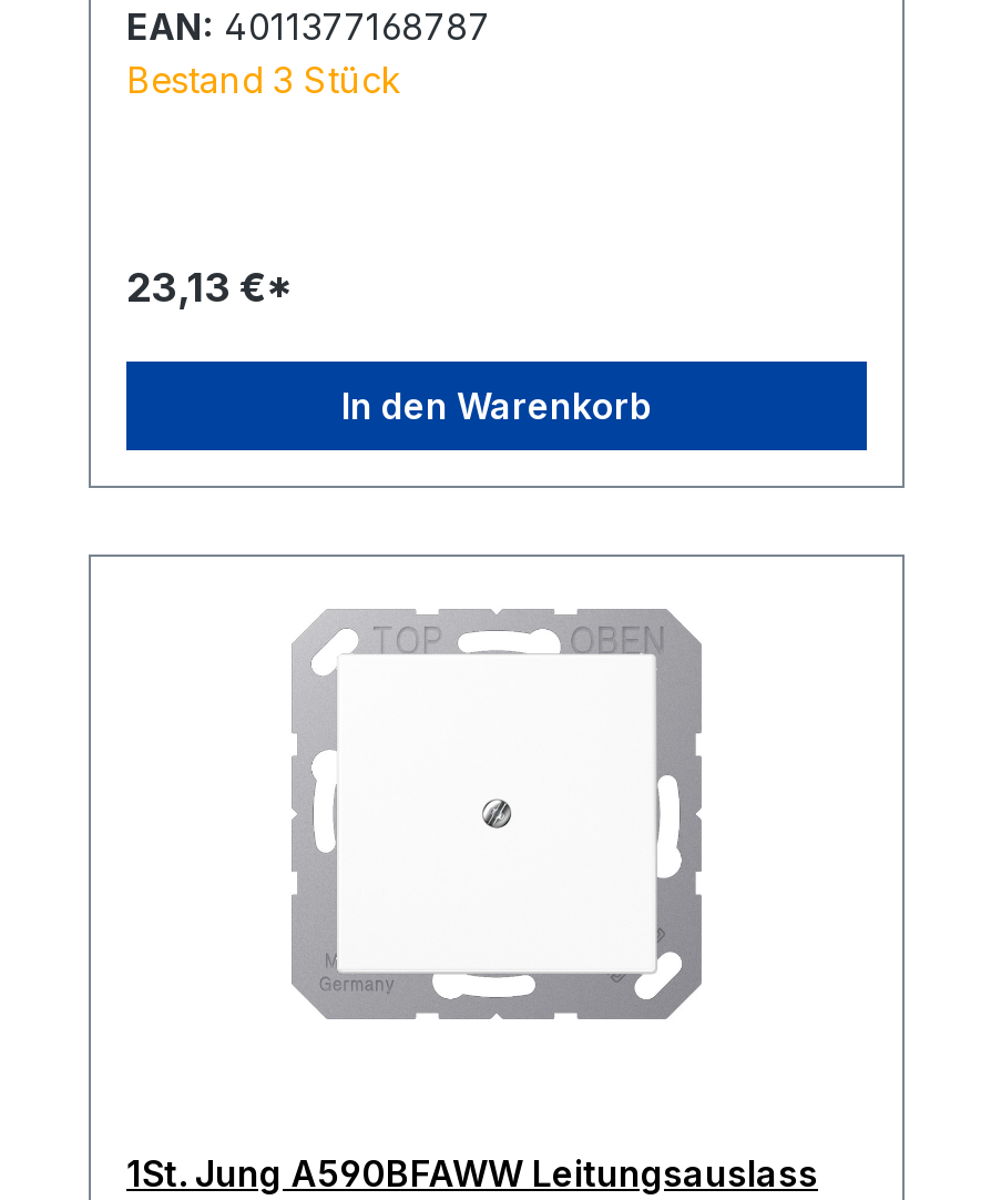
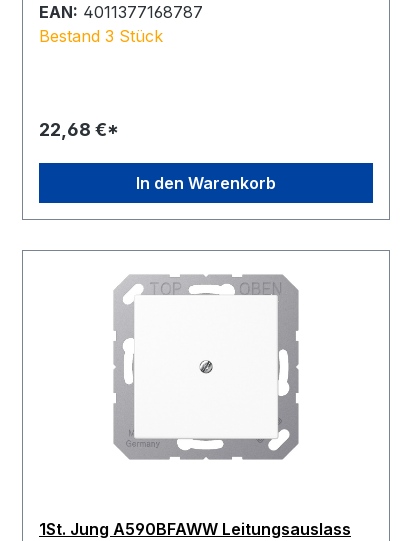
[126,264,293,311] 23,13 €* -> [39,119,119,140] 22,68 €*

